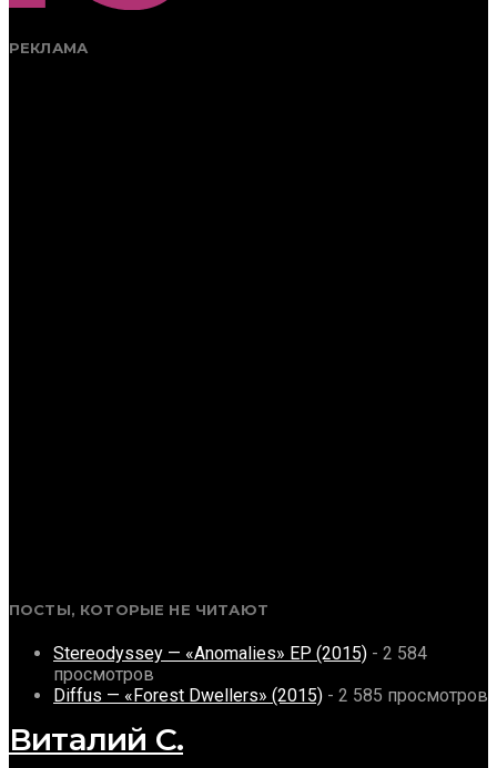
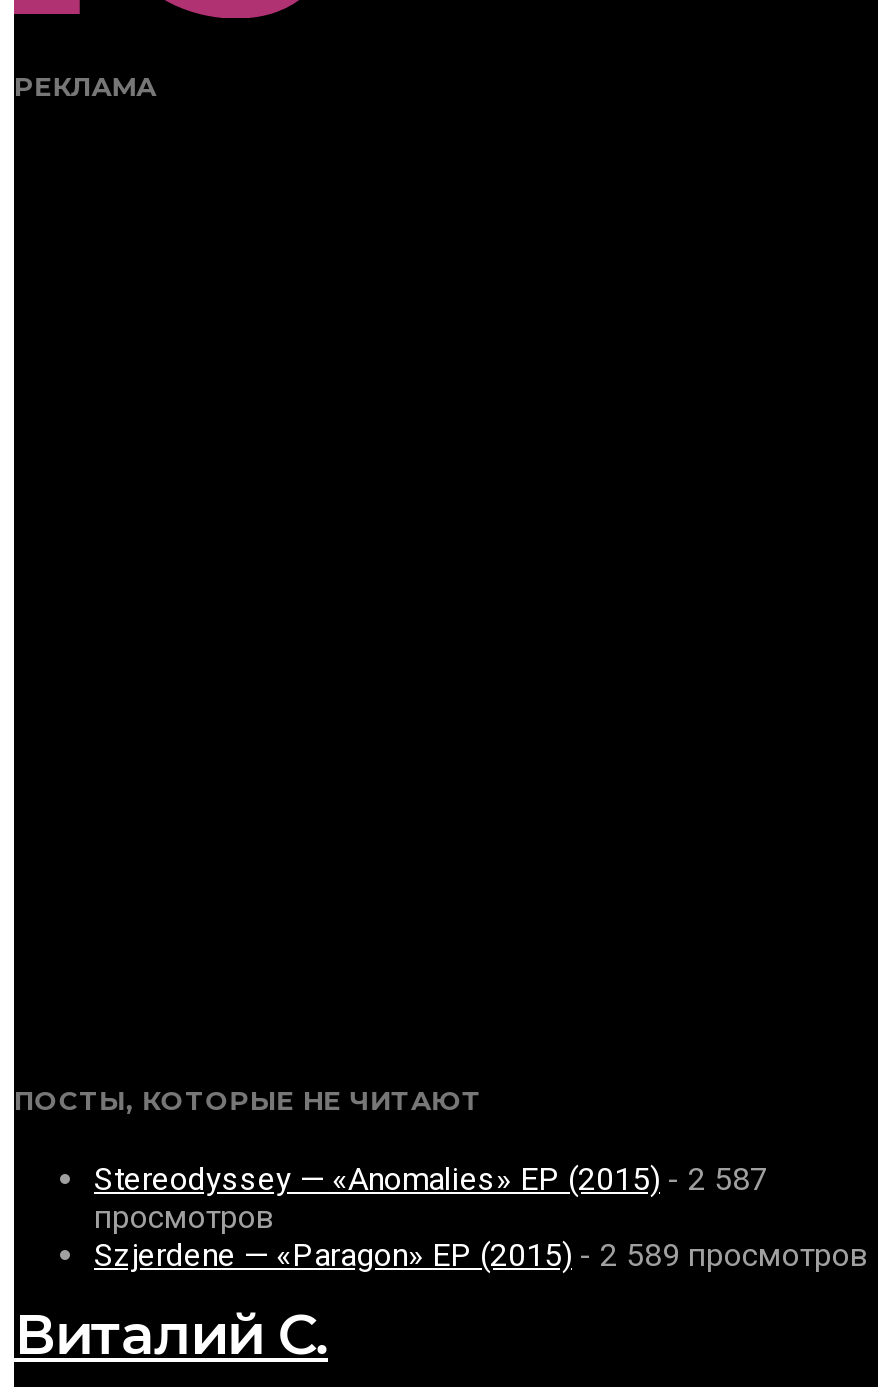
[53,643,427,664] Stereodyssey — «Anomalies» EP (2015) - 2 584 -> [94,1160,768,1198] Stereodyssey — «Anomalies» EP (2015) - 2 587
[53,685,488,706] Diffus — «Forest Dwellers» (2015) - 2 585 просмотров -> [94,1236,870,1274] Szjerdene — «Paragon» EP (2015) - 2 589 просмотров

